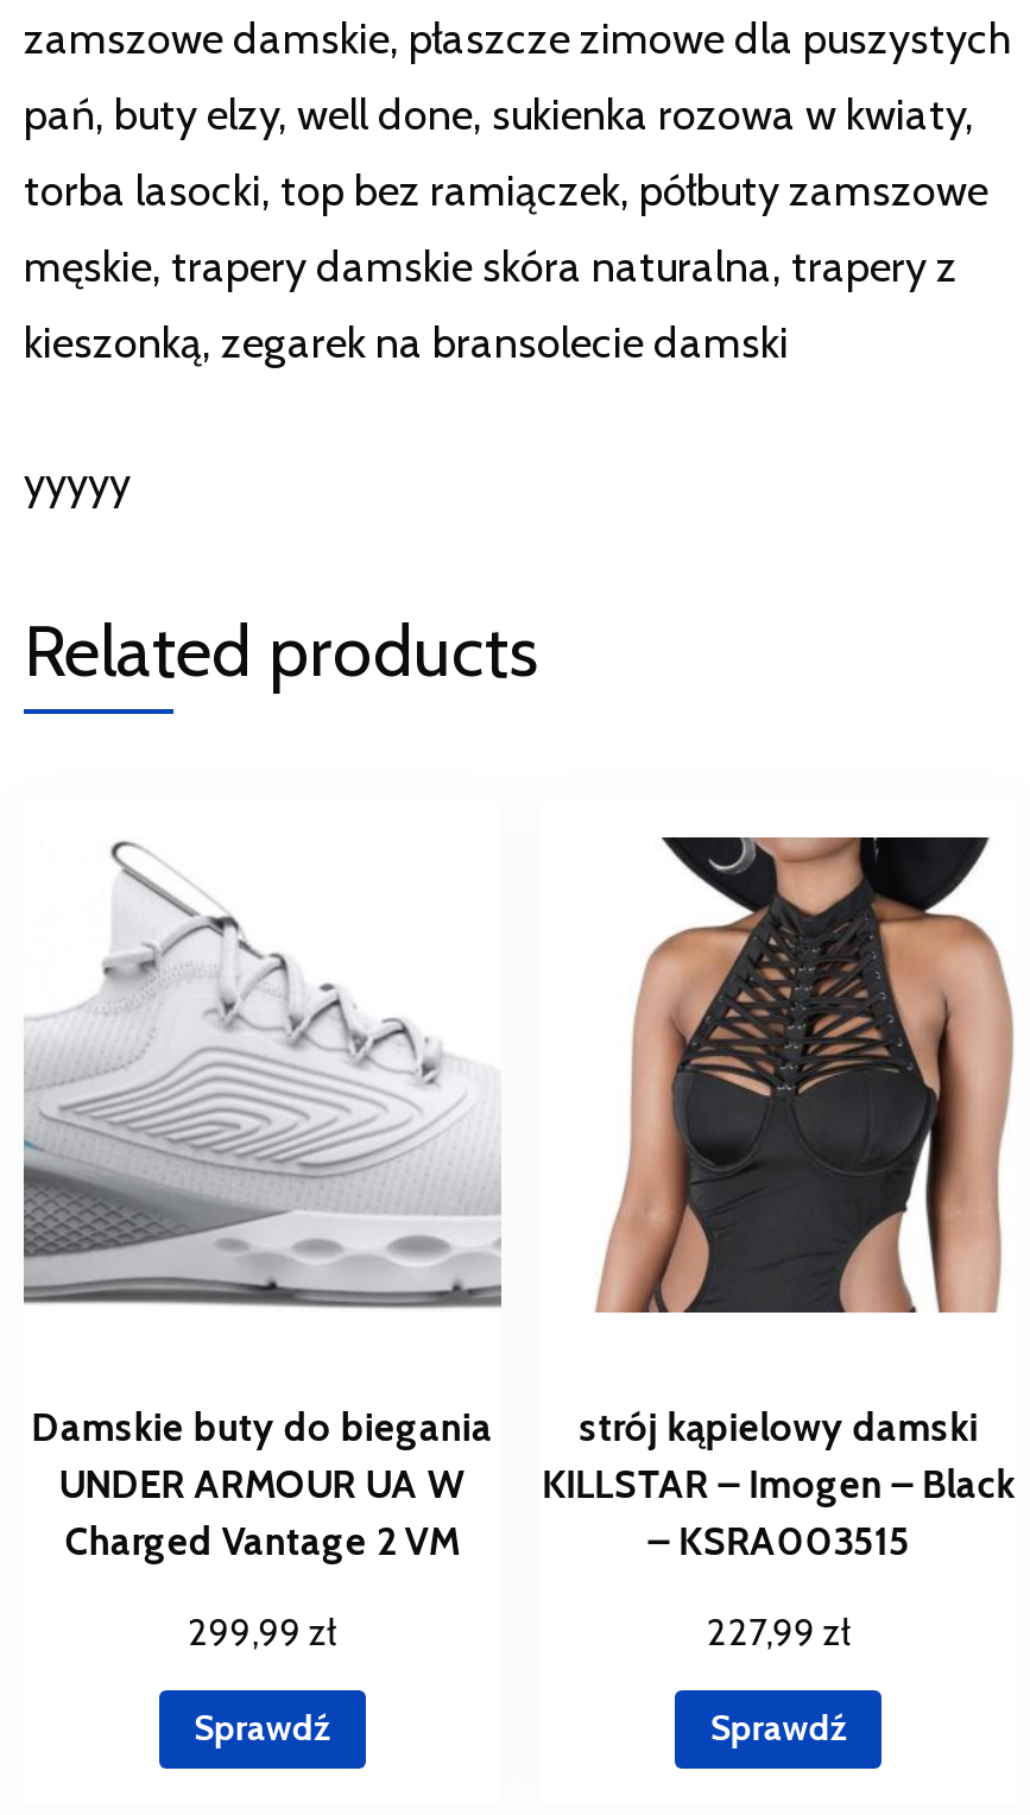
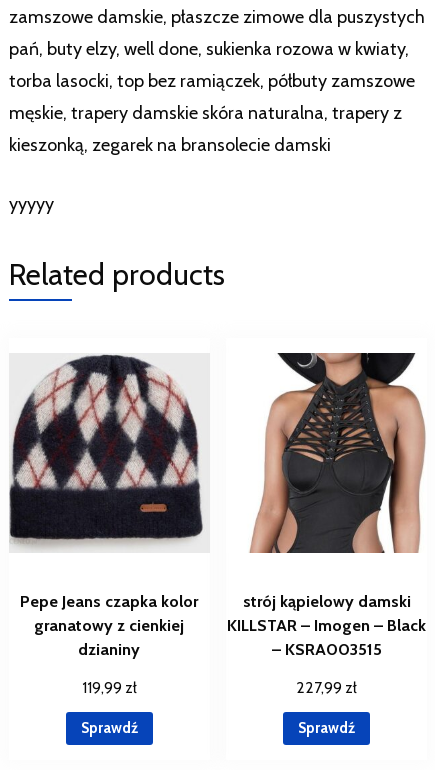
[24,840,501,1308] [image] -> [9,353,209,550] [image]
[32,1403,493,1564] Damskie buty do biegania | UNDER ARMOUR UA W | Charged Vantage 2 VM -> [20,591,198,659] Pepe Jeans czapka kolor | granatowy z cienkiej | dzianiny
[187,1609,337,1654] 299,99 zł -> [82,678,137,697] 119,99 zł

